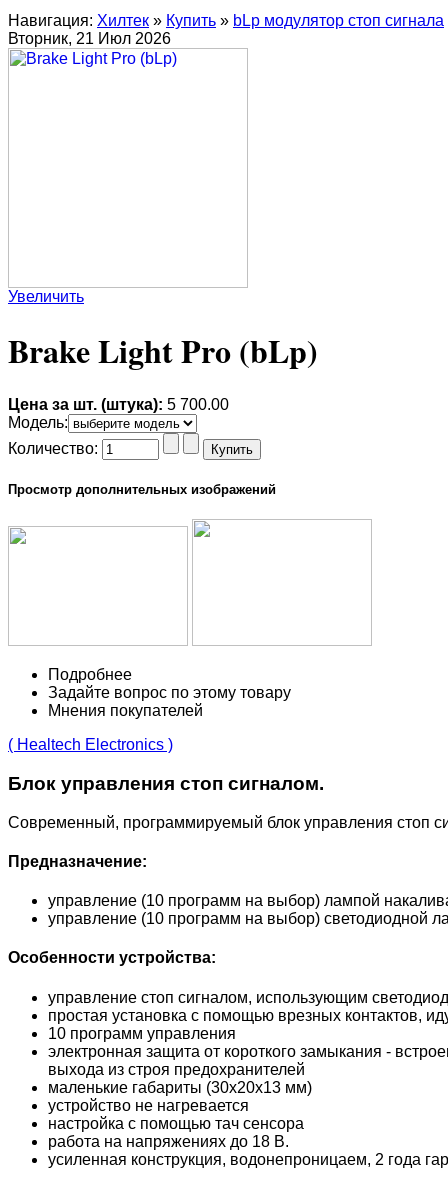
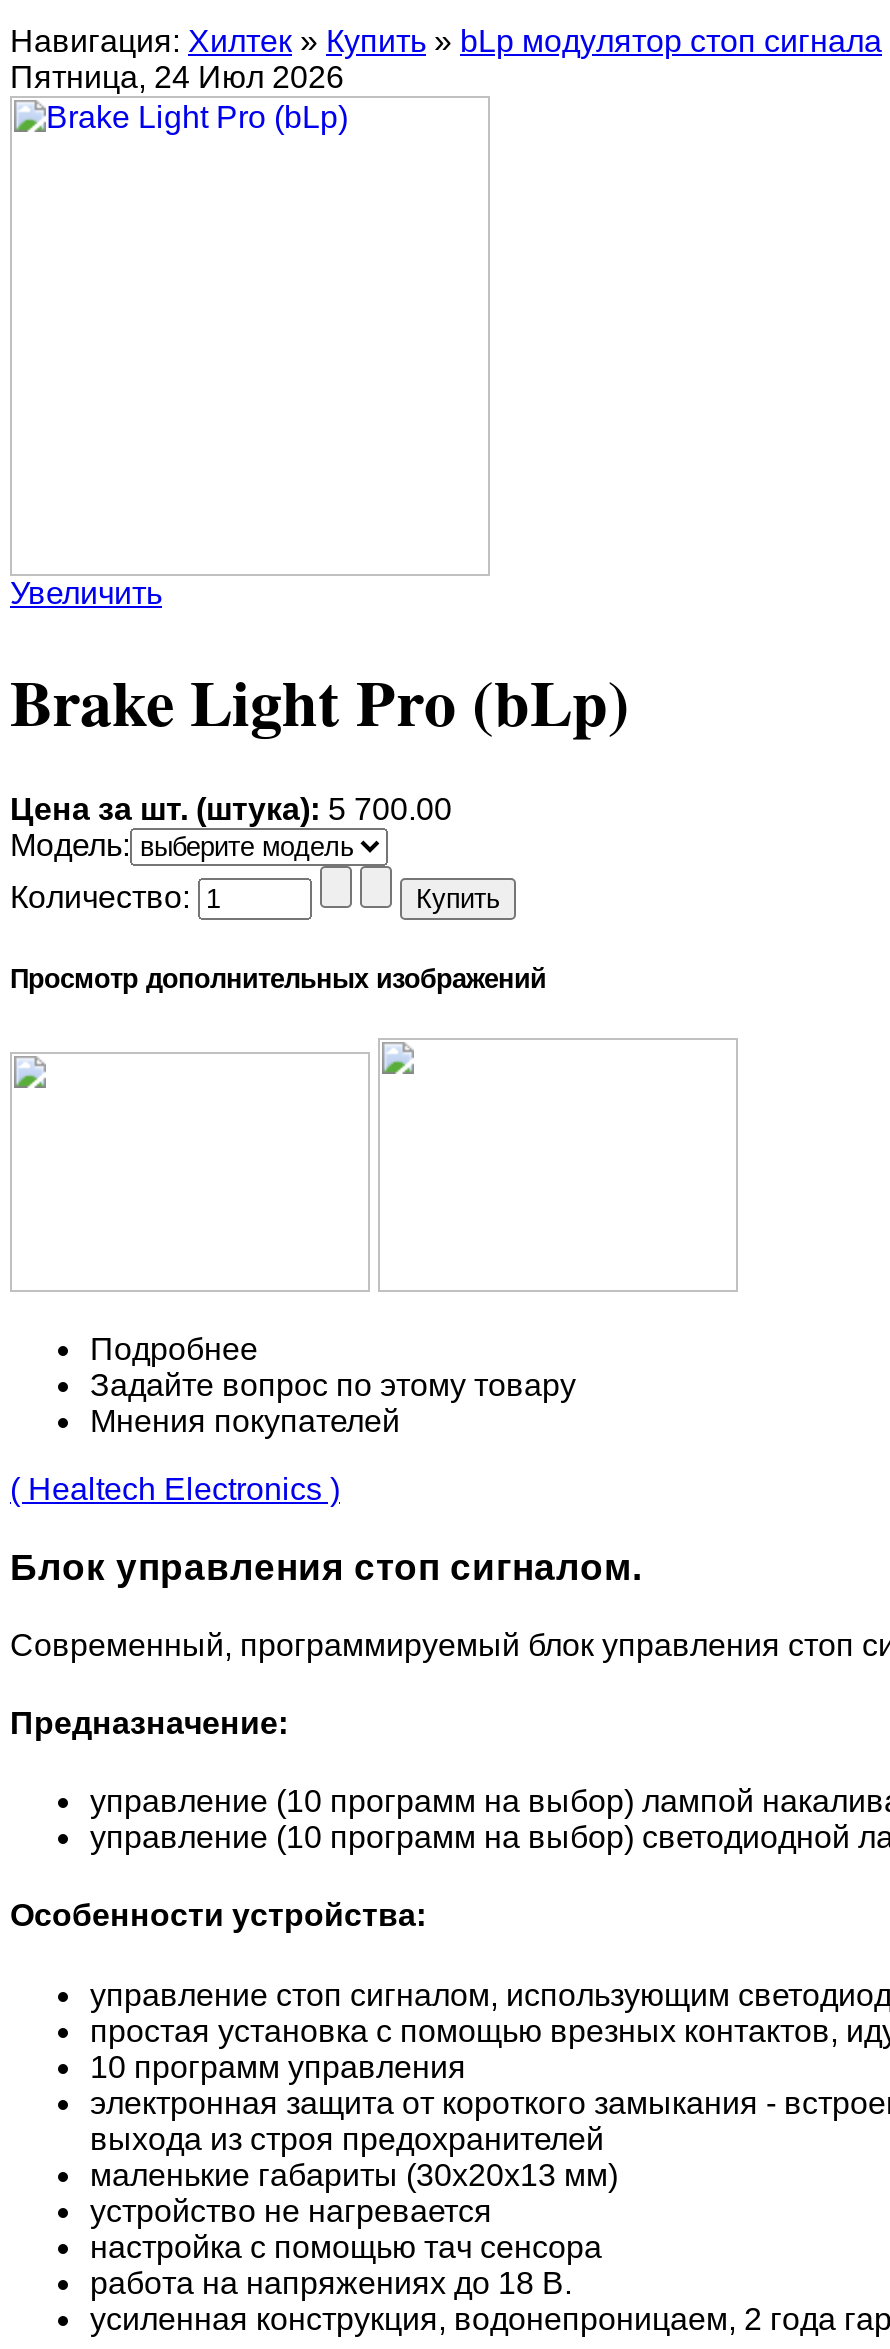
[8,30,171,47] Вторник, 21 Июл 2026 -> [10,60,344,94] Пятница, 24 Июл 2026

